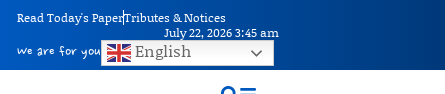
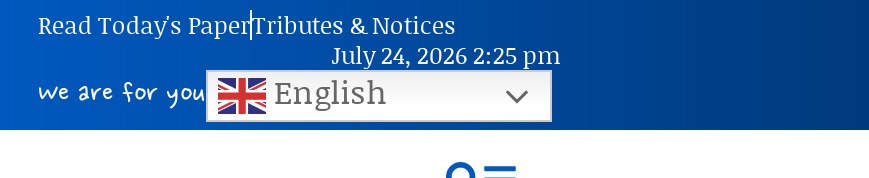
[163,24,278,41] July 22, 2026 3:45 am -> [331,38,561,72] July 24, 2026 2:25 pm

